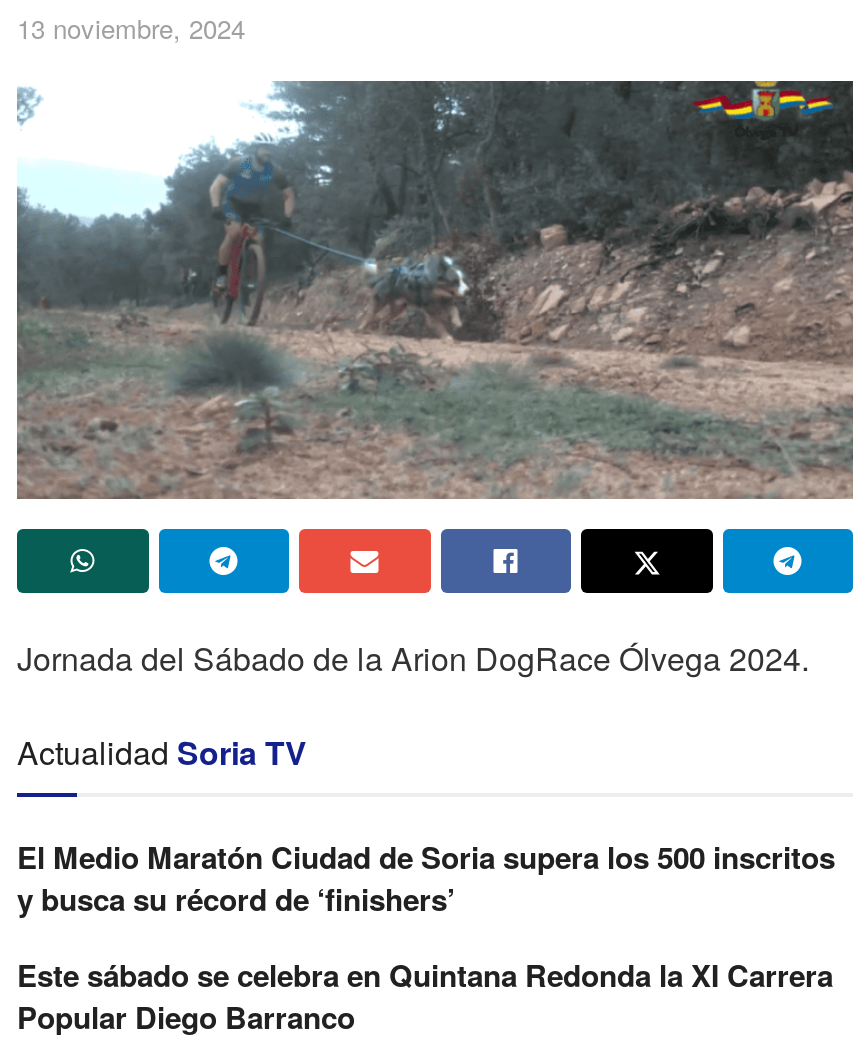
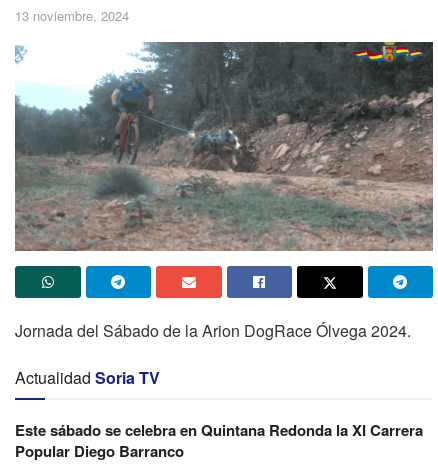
[17,835,835,921] El Medio Maratón Ciudad de Soria supera los 500 inscritos | y busca su récord de ‘finishers’ -> none

